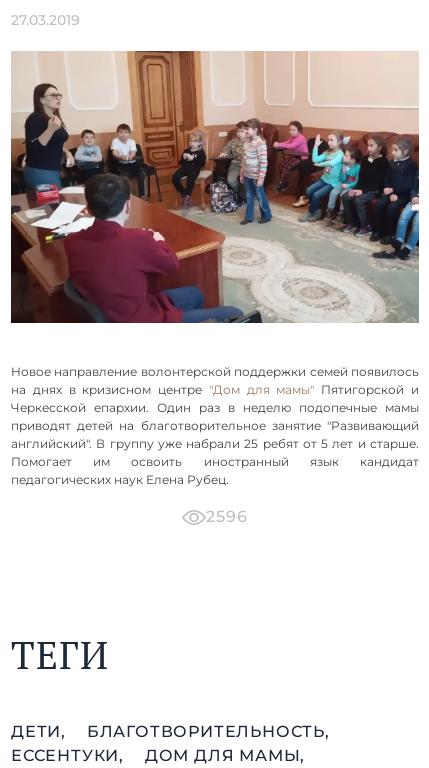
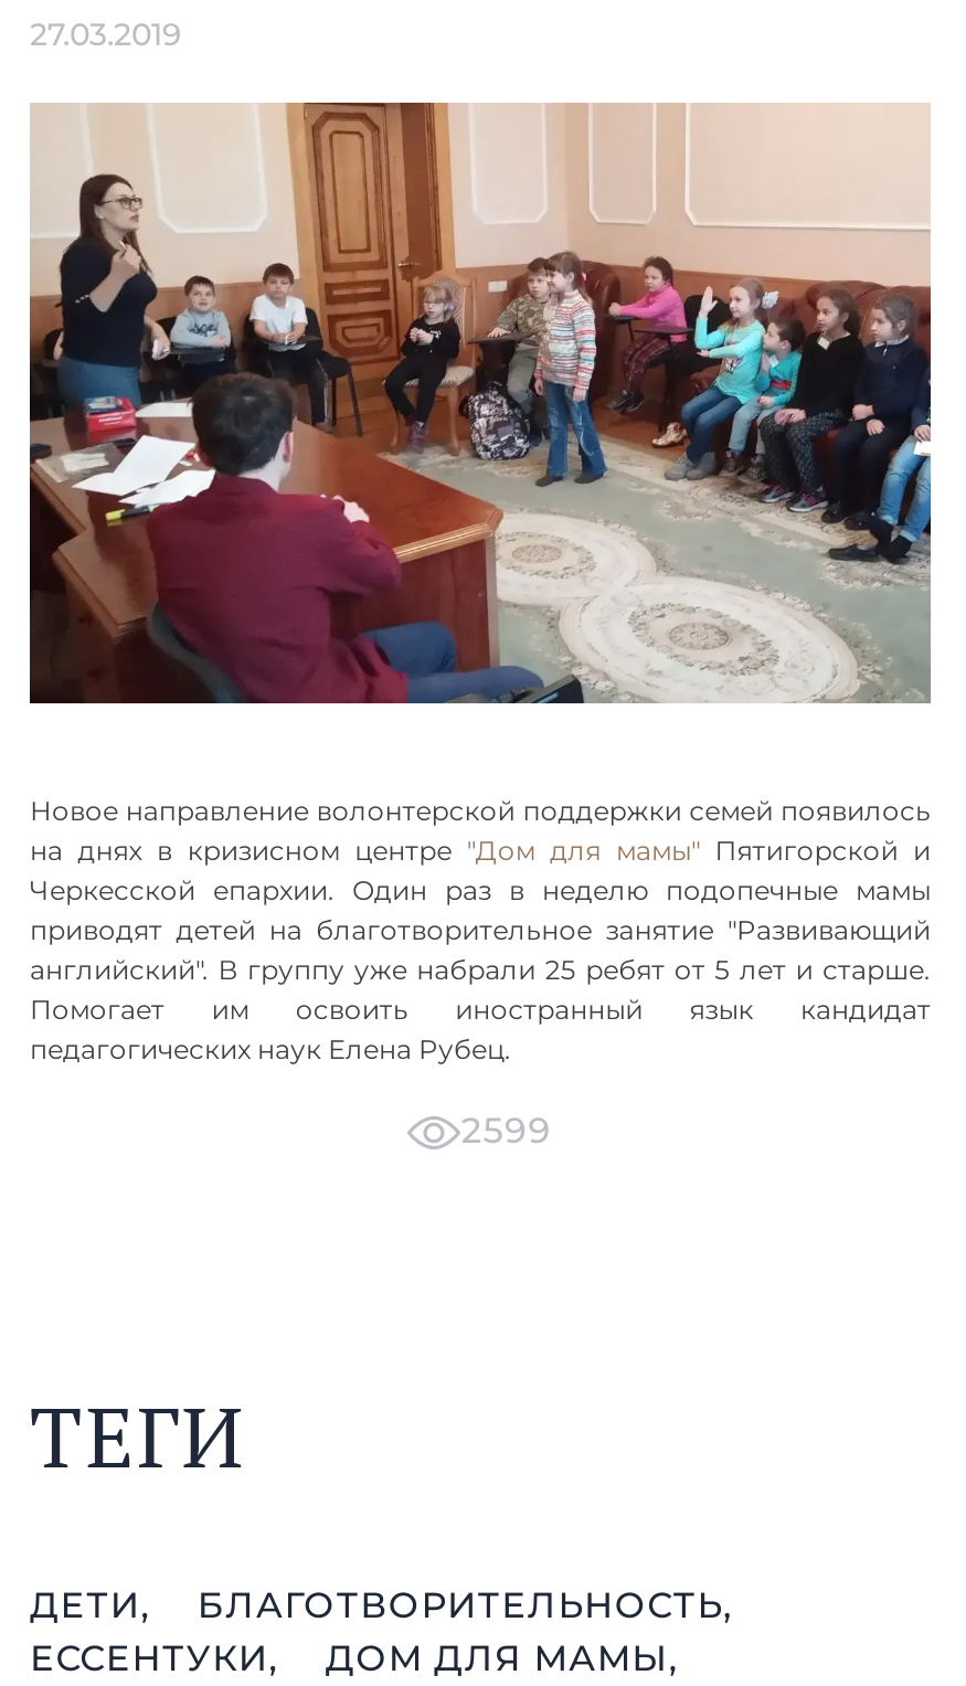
[206,507,248,526] 2596 -> [461,1111,552,1152] 2599

